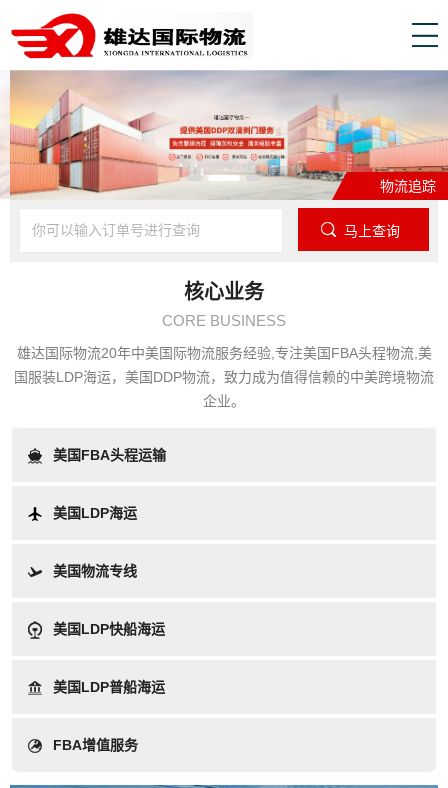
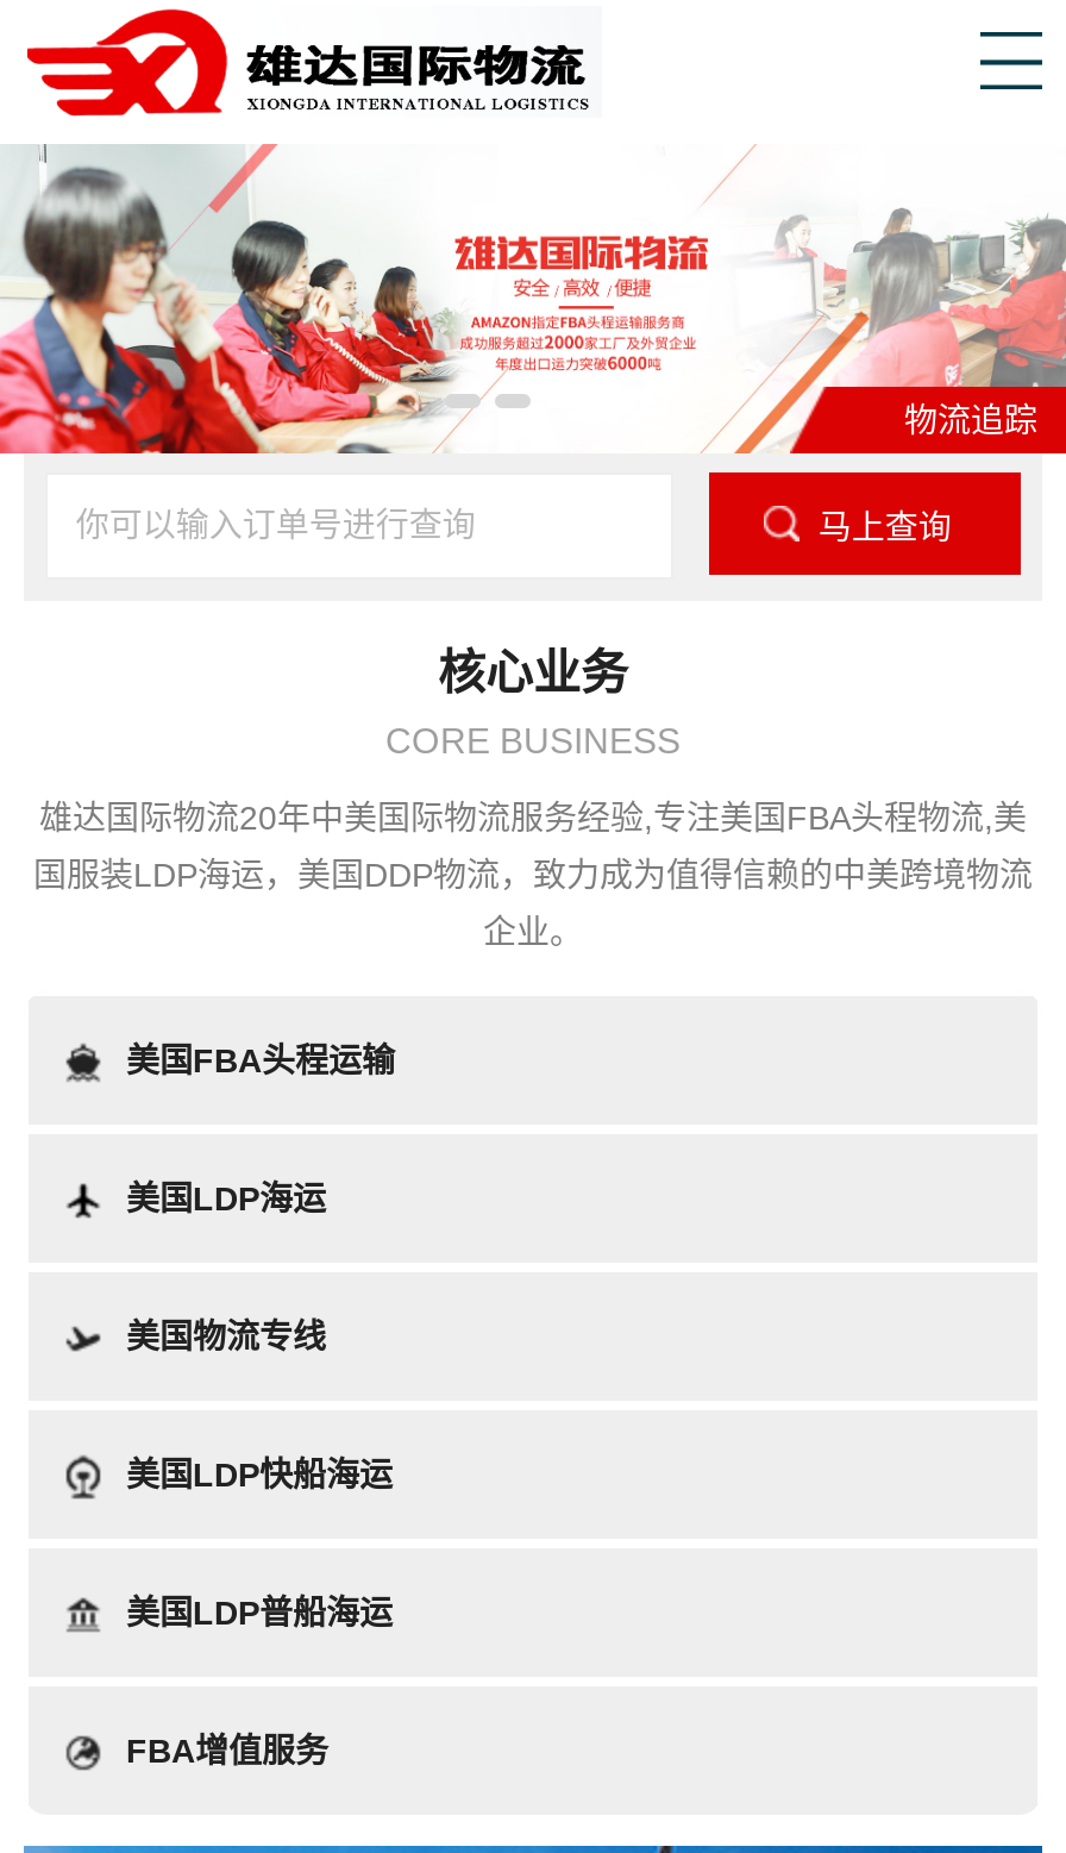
[3,70,445,200] [image] -> [7,144,1059,456] [image]

